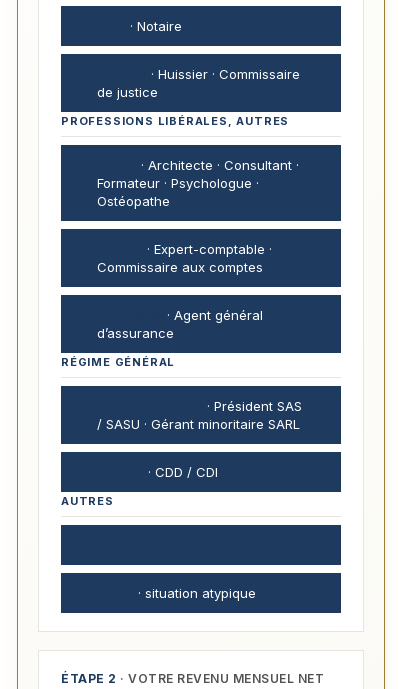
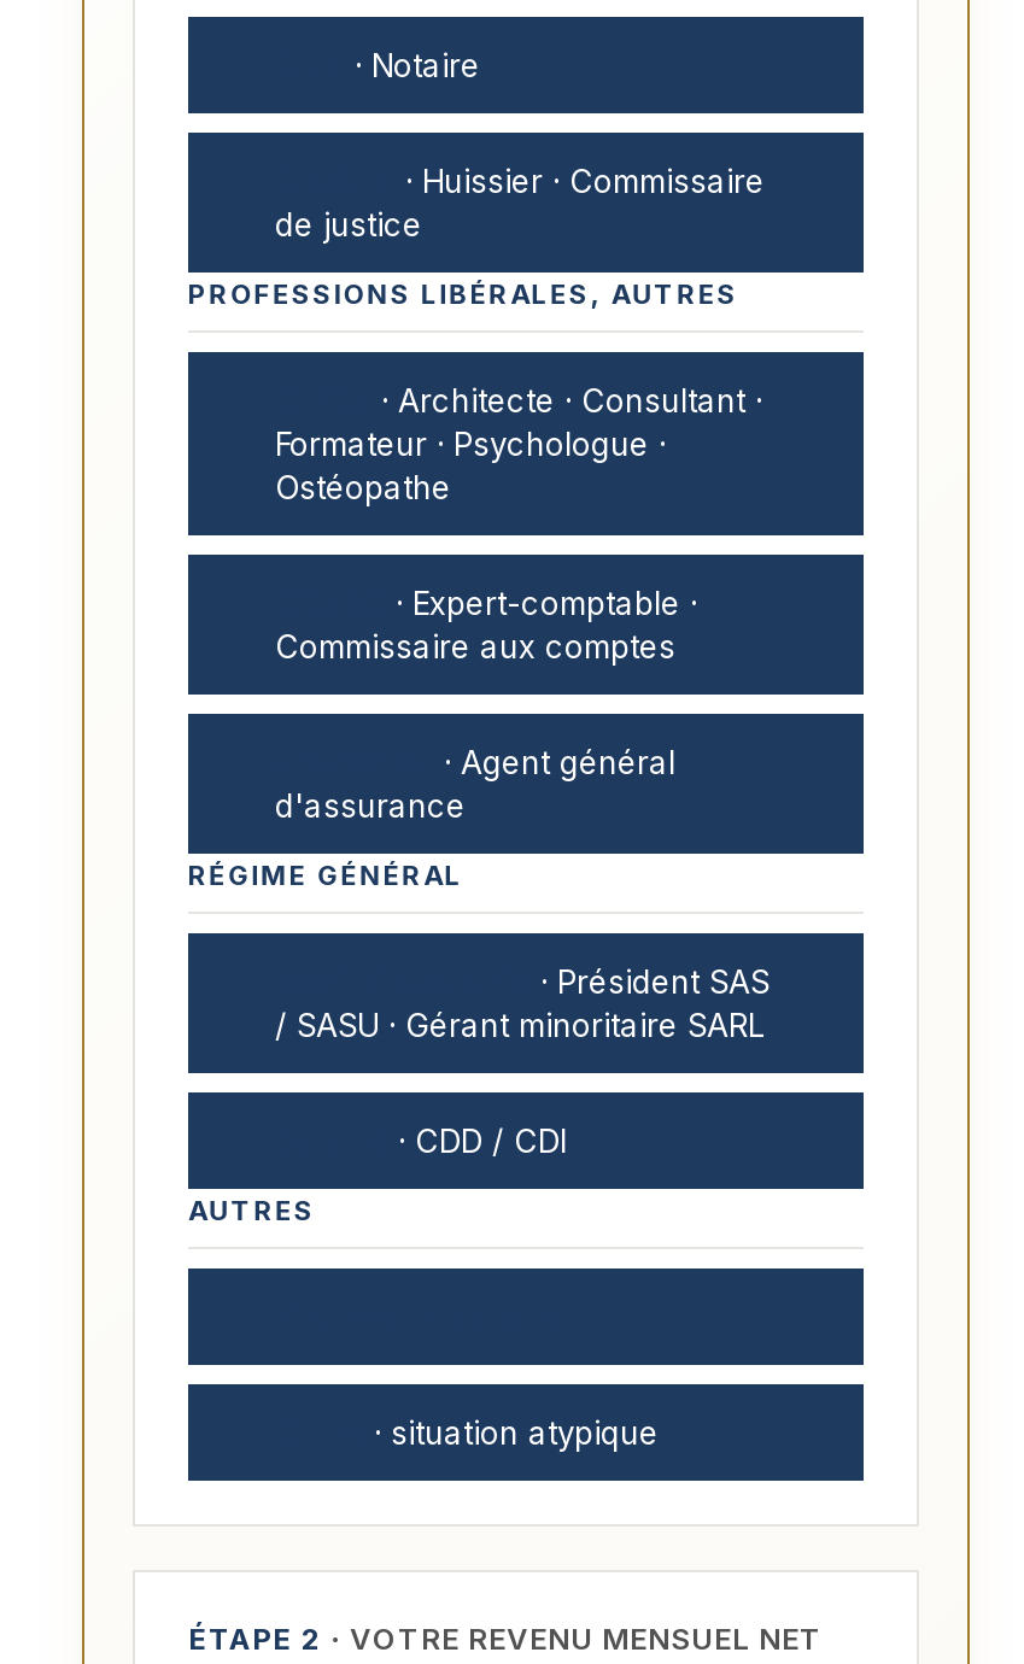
[97,325,174,341] d’assurance -> [275,786,466,825] d'assurance

